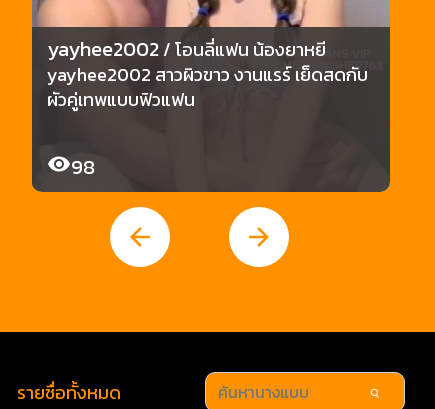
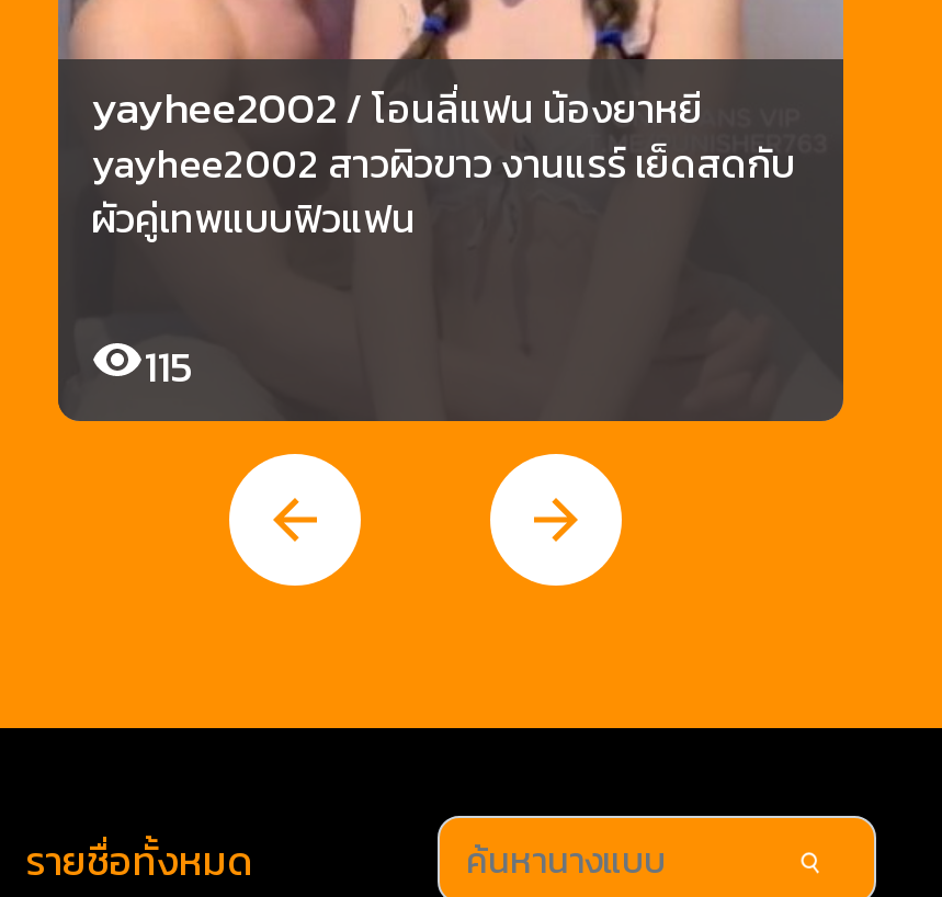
[71,152,95,182] 98 -> [144,334,192,399] 115

